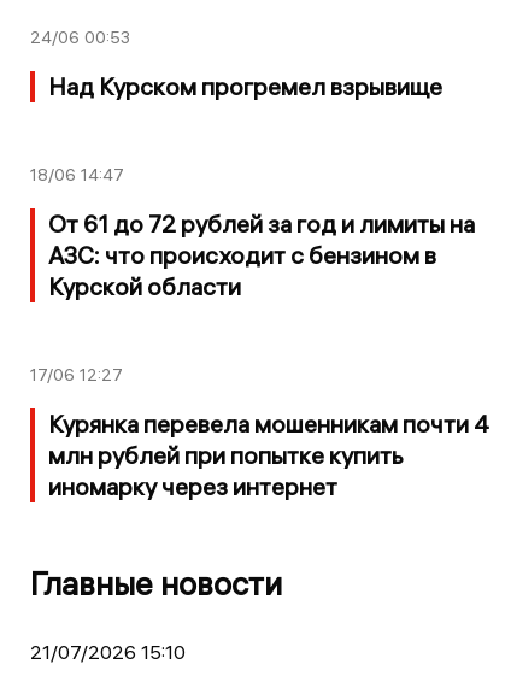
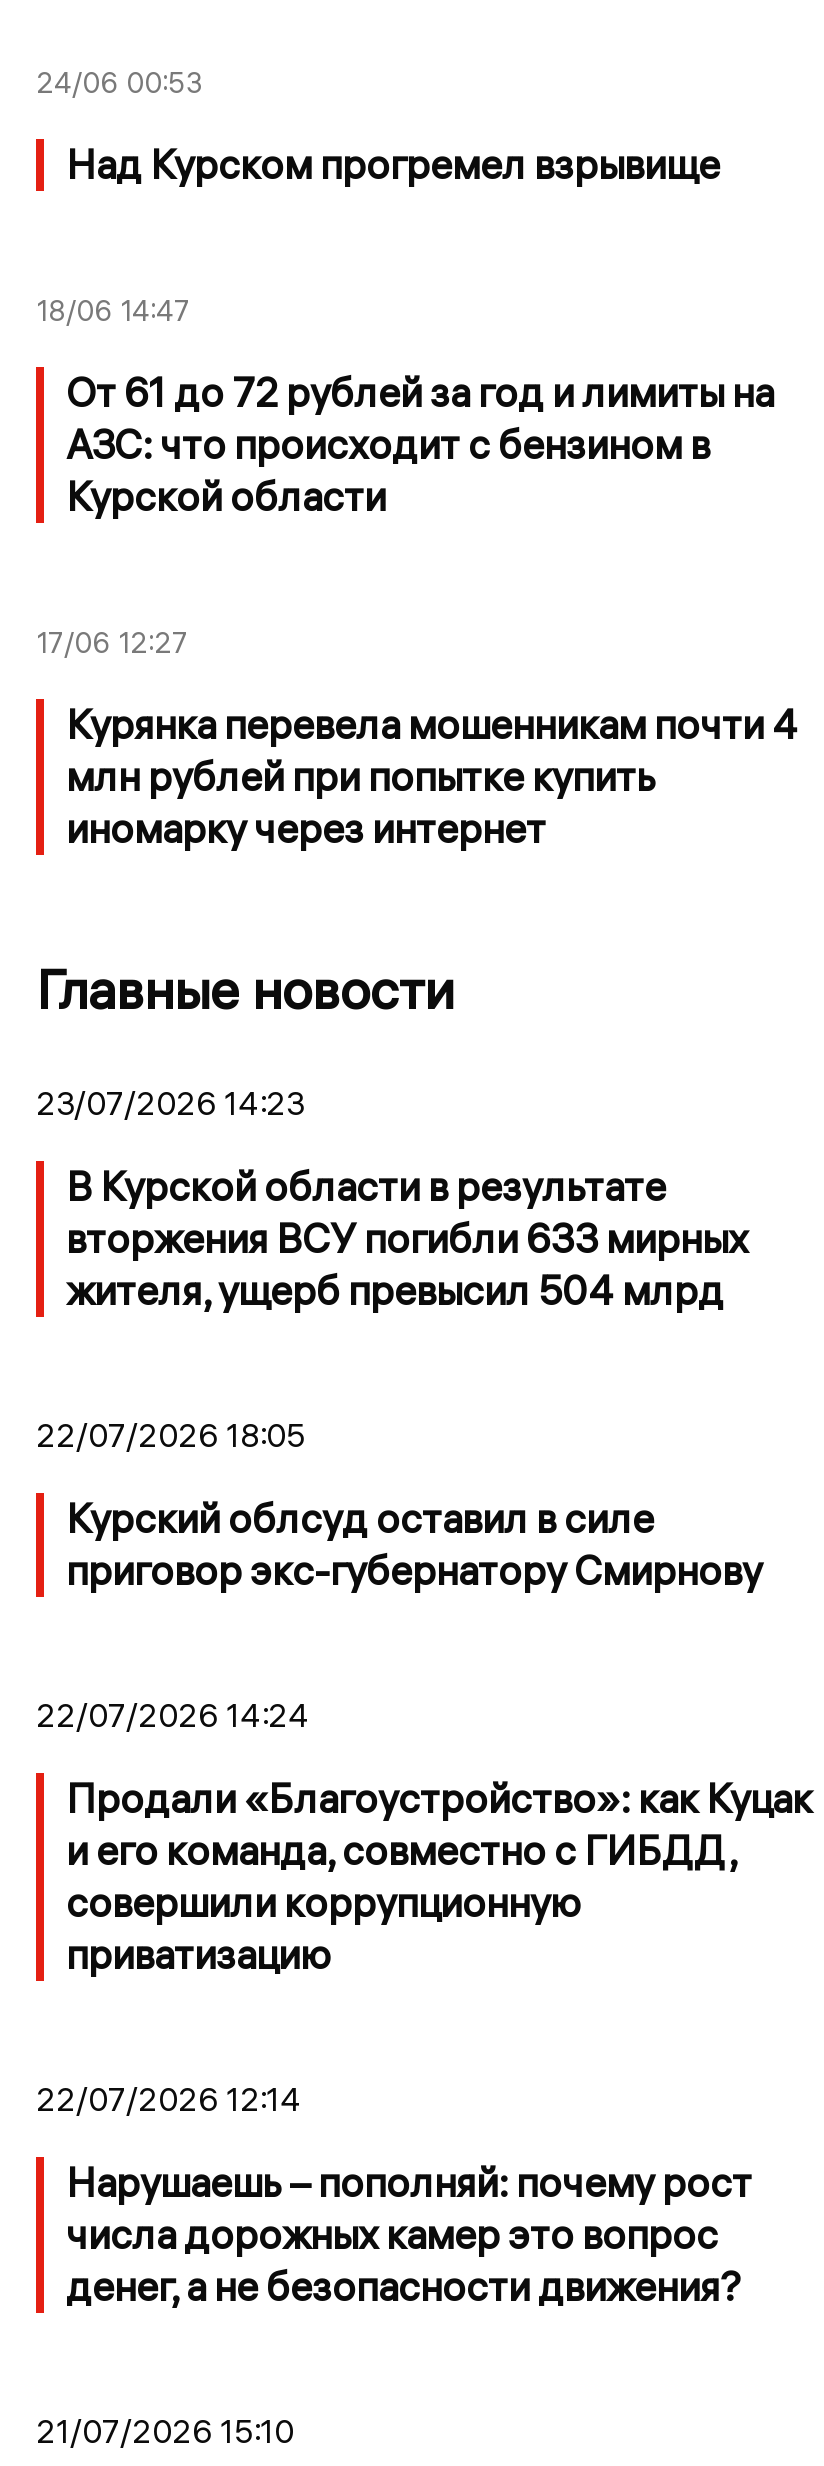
none -> [36,1082,812,2310] 23/07/2026 14:23 | В Курской области в результате | вторжения ВСУ погибли 633 мирных | жителя, ущерб превысил 504 млрд | 22/07/2026 18:05 | Курский облсуд оставил в силе | приговор экс-губернатору Смирнову | 22/07/2026 14:24 | Продали «Благоустройство»: как Куцак | и его команда, совместно с ГИБДД, | совершили коррупционную | приватизацию | 22/07/2026 12:14 | Нарушаешь – пополняй: почему рост | числа дорожных камер это вопрос | денег, а не безопасности движения?

